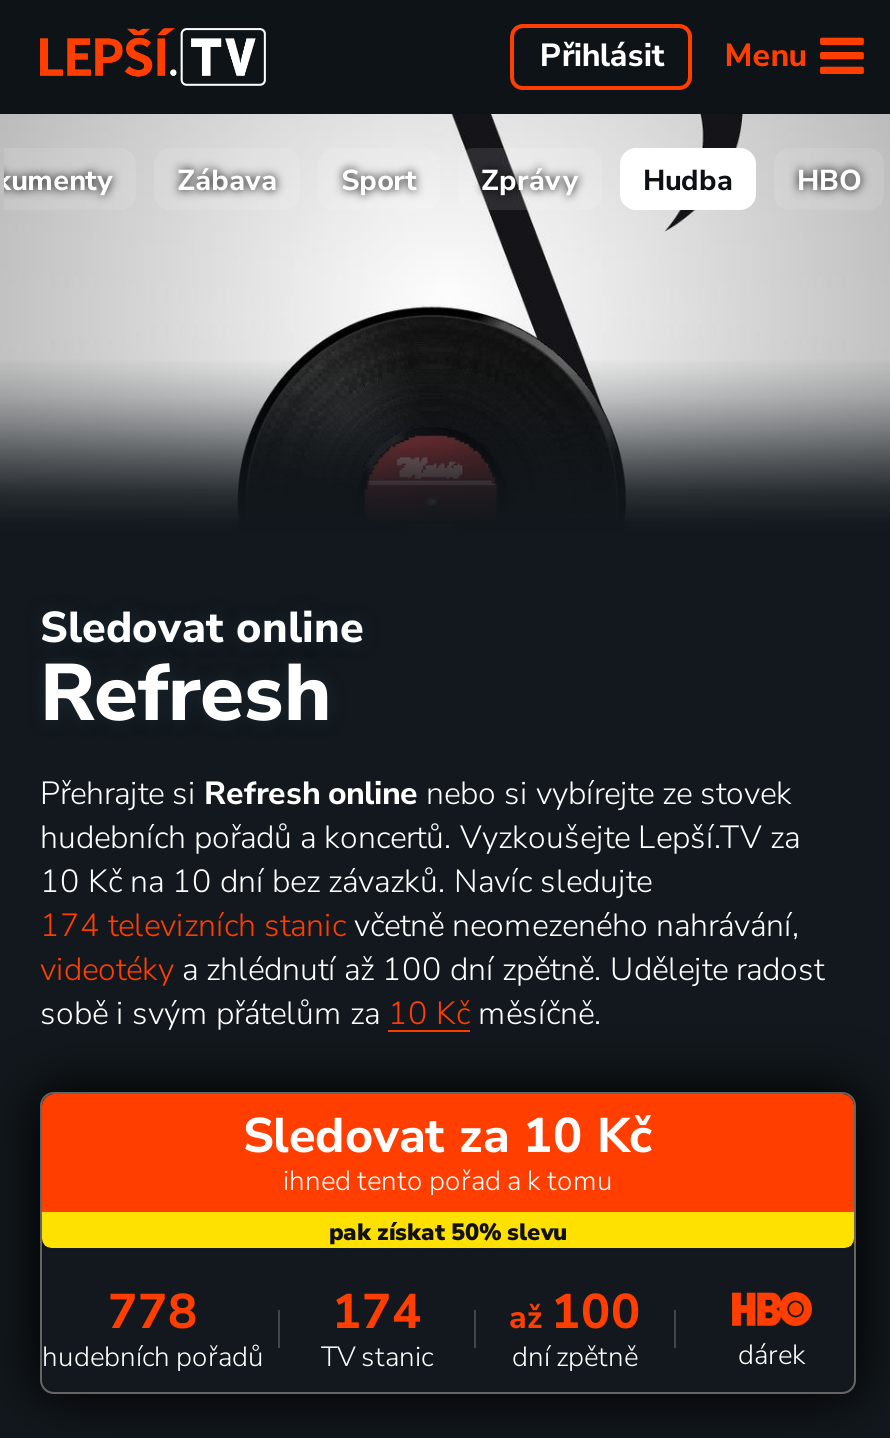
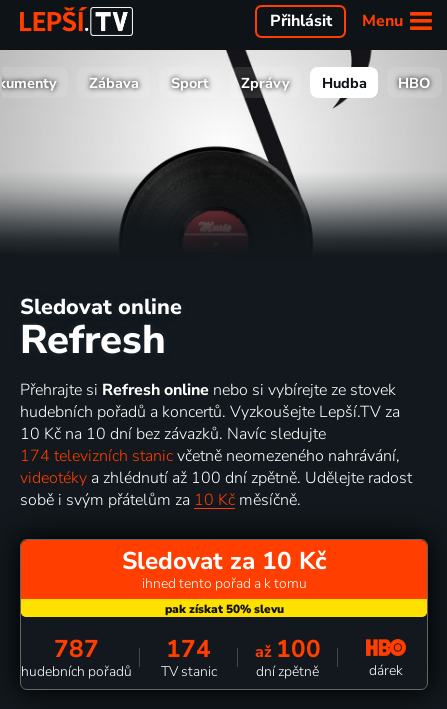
[108,1278,641,1346] 778 174 až 100 -> [54,632,320,666] 787 174 až 100

